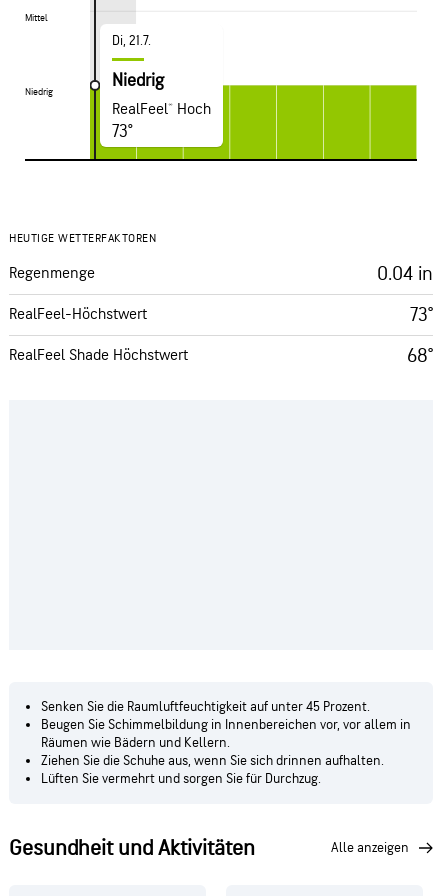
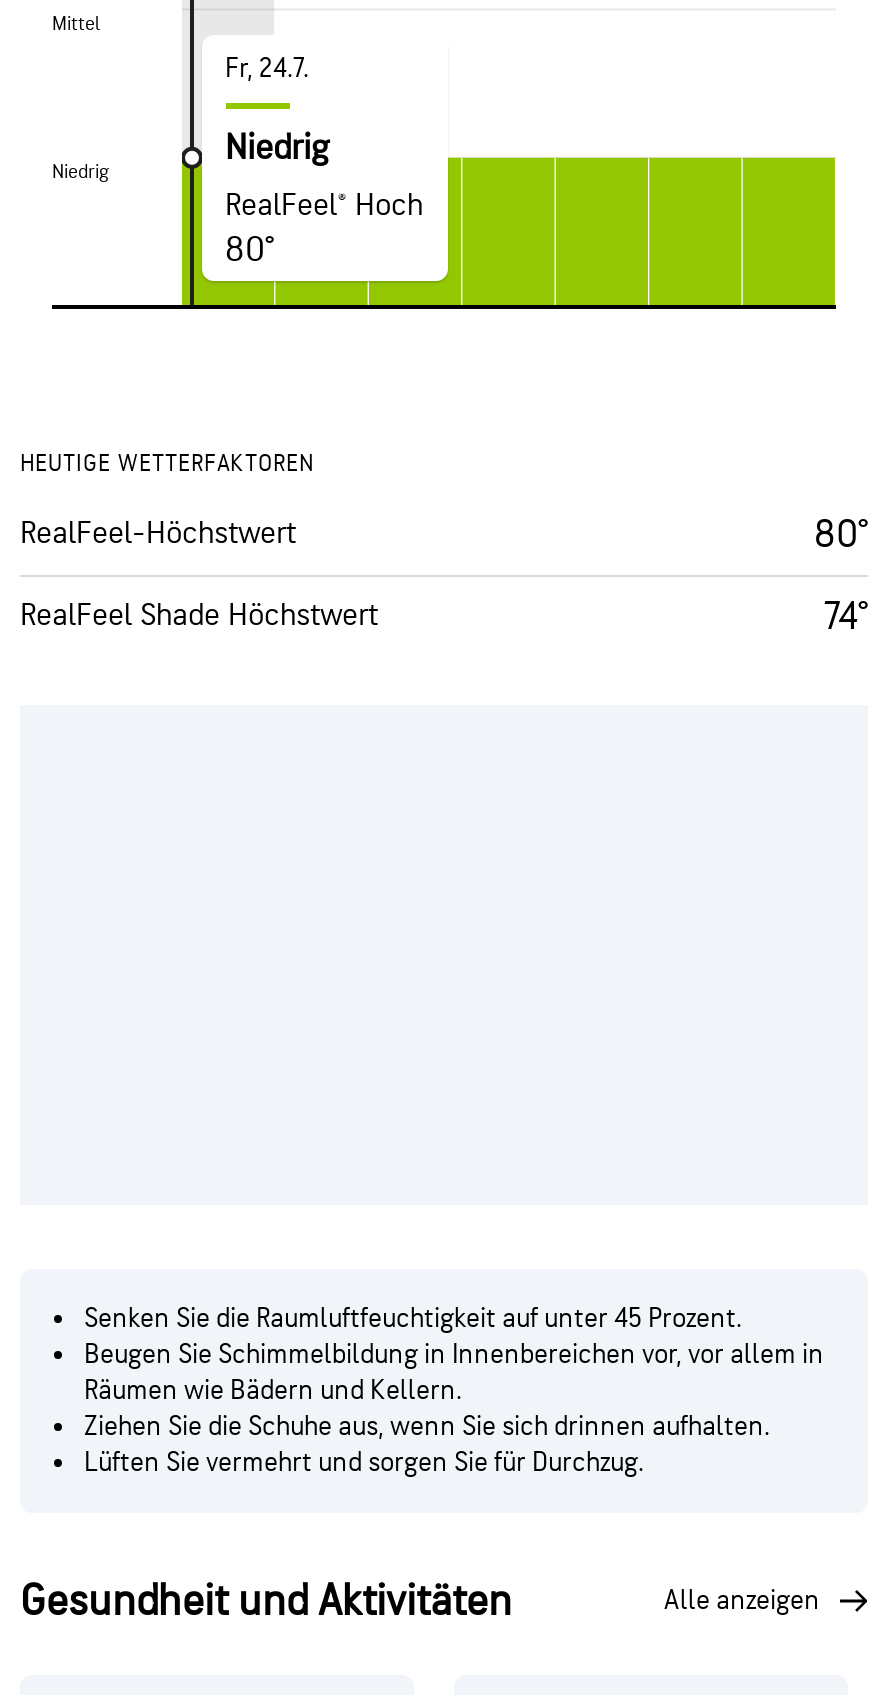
[111,31,150,48] Di, 21.7. -> [225,50,309,84] Fr, 24.7.
[111,120,132,141] 73° -> [225,228,275,270] 80°
[9,261,433,285] Regenmenge | 0.04 in -> none
[410,302,433,326] 73° -> [814,510,868,558] 80°
[407,343,433,367] 68° -> [824,592,868,640] 74°

